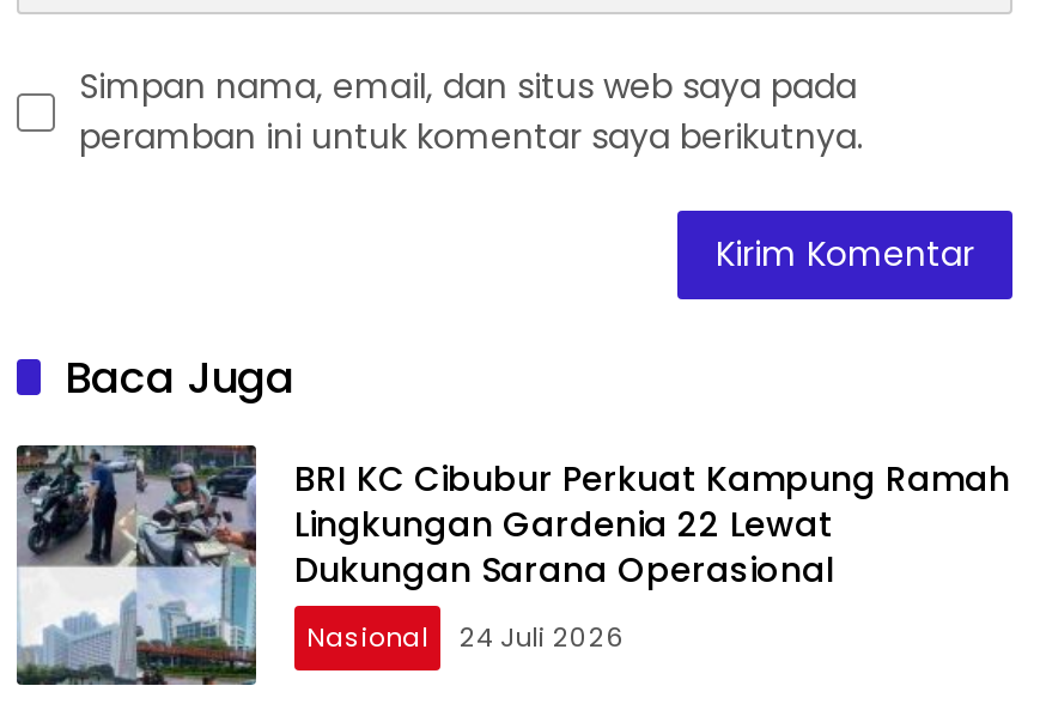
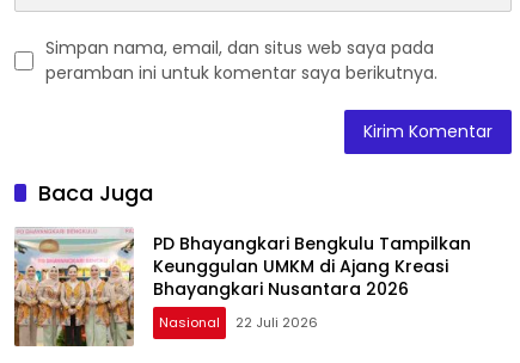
[14,443,1010,687] [image] | BRI KC Cibubur Perkuat Kampung Ramah | Lingkungan Gardenia 22 Lewat | Dukungan Sarana Operasional -> [13,227,471,347] [image] | PD Bhayangkari Bengkulu Tampilkan | Keunggulan UMKM di Ajang Kreasi | Bhayangkari Nusantara 2026
[306,619,625,657] Nasional 24 Juli 2026 -> [159,313,318,333] Nasional 22 Juli 2026

